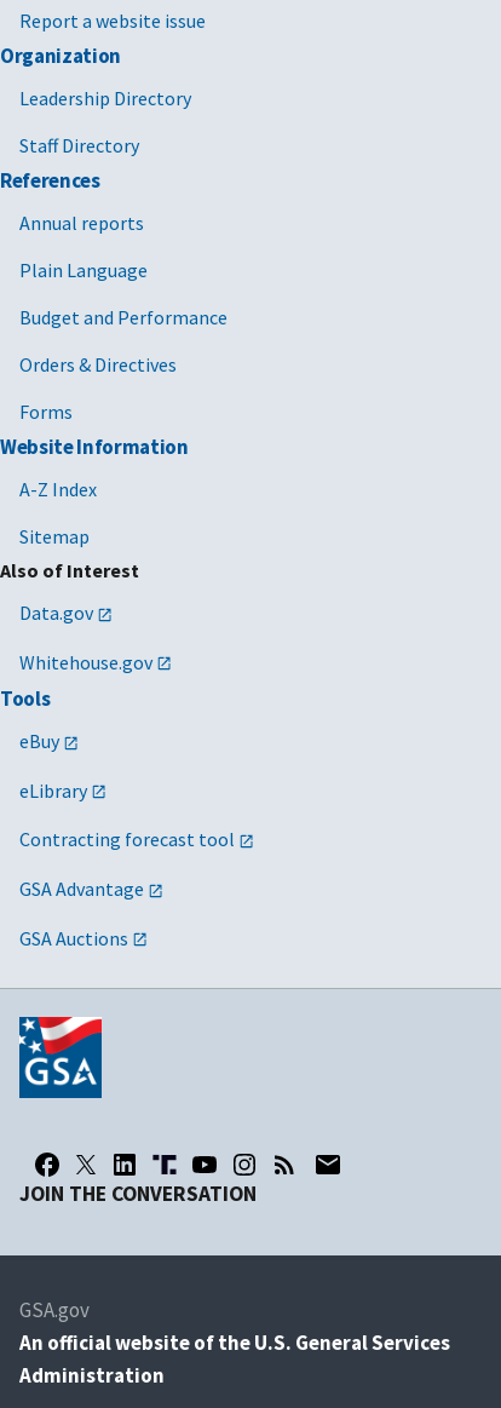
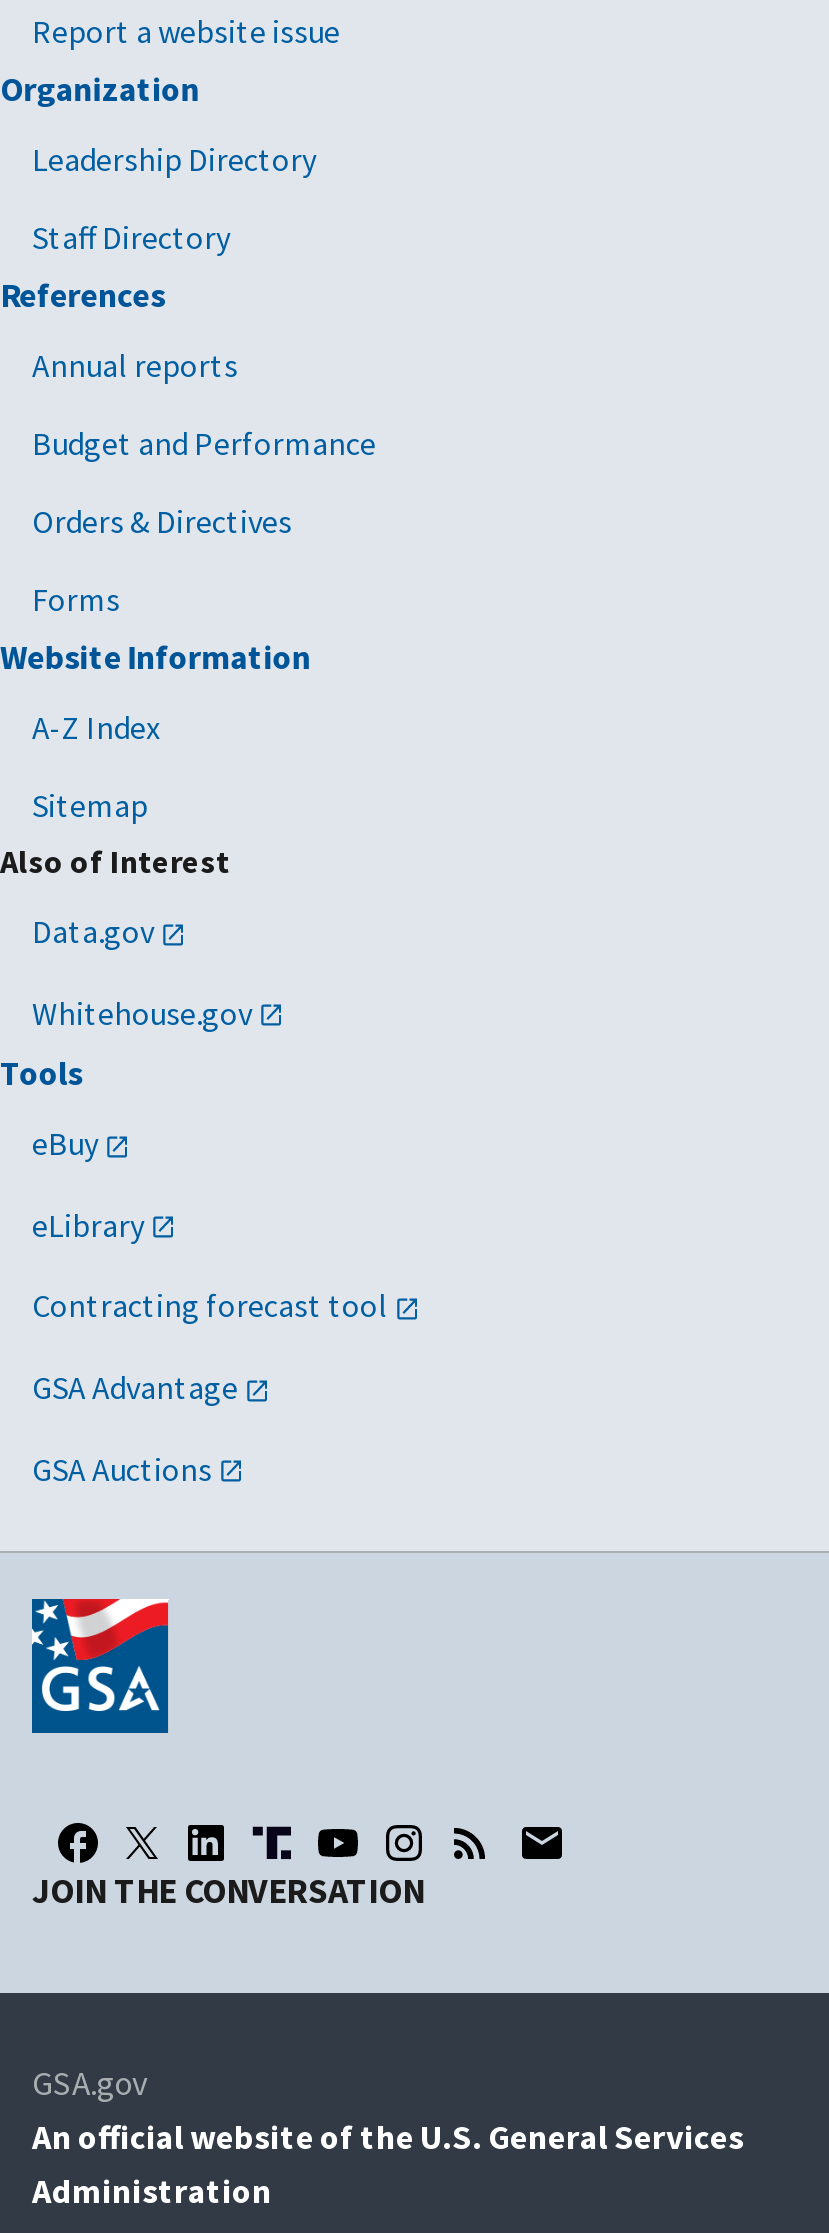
[19,258,148,282] Plain Language -> none

